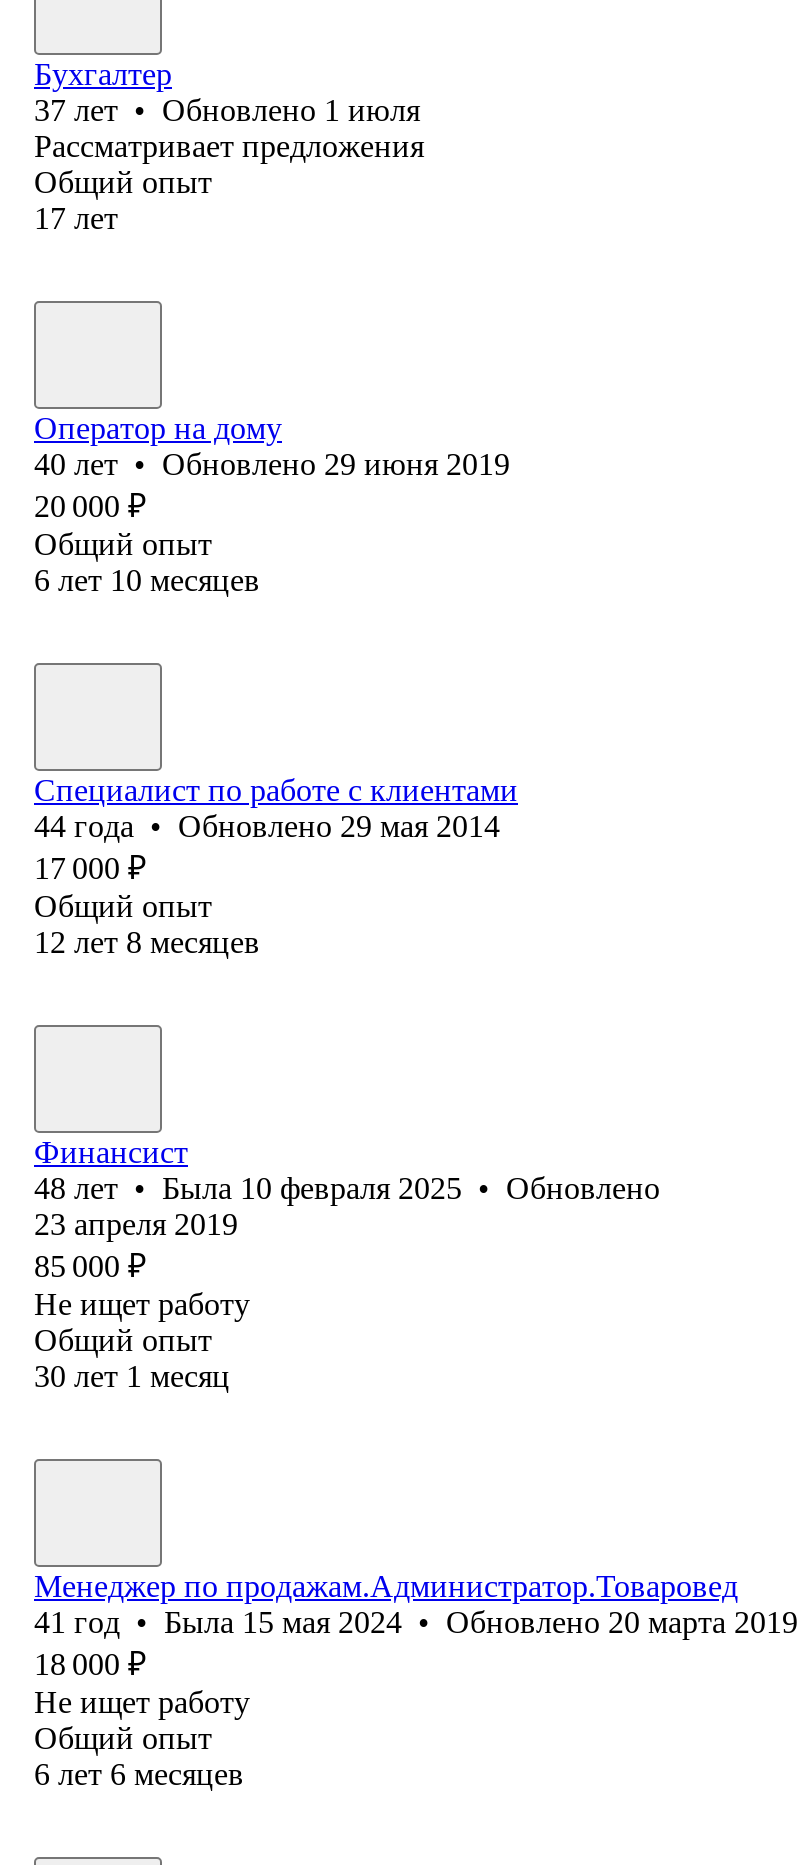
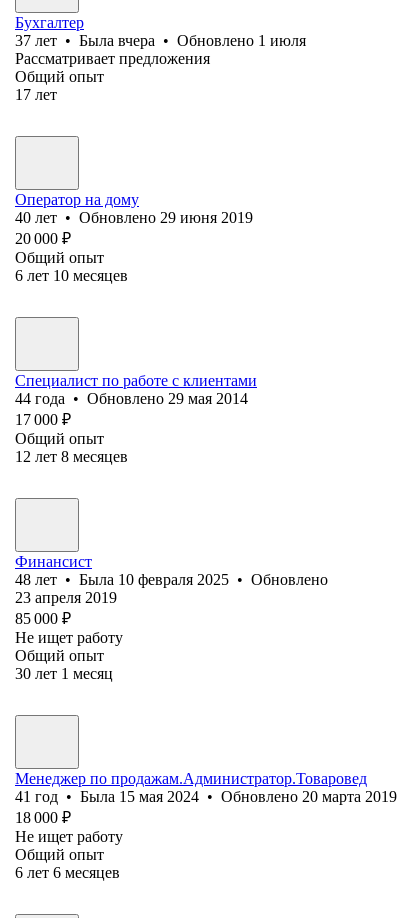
[34,93,420,127] 37 лет • Обновлено 1 июля -> [15,32,306,49] 37 лет • Была вчера • Обновлено 1 июля

